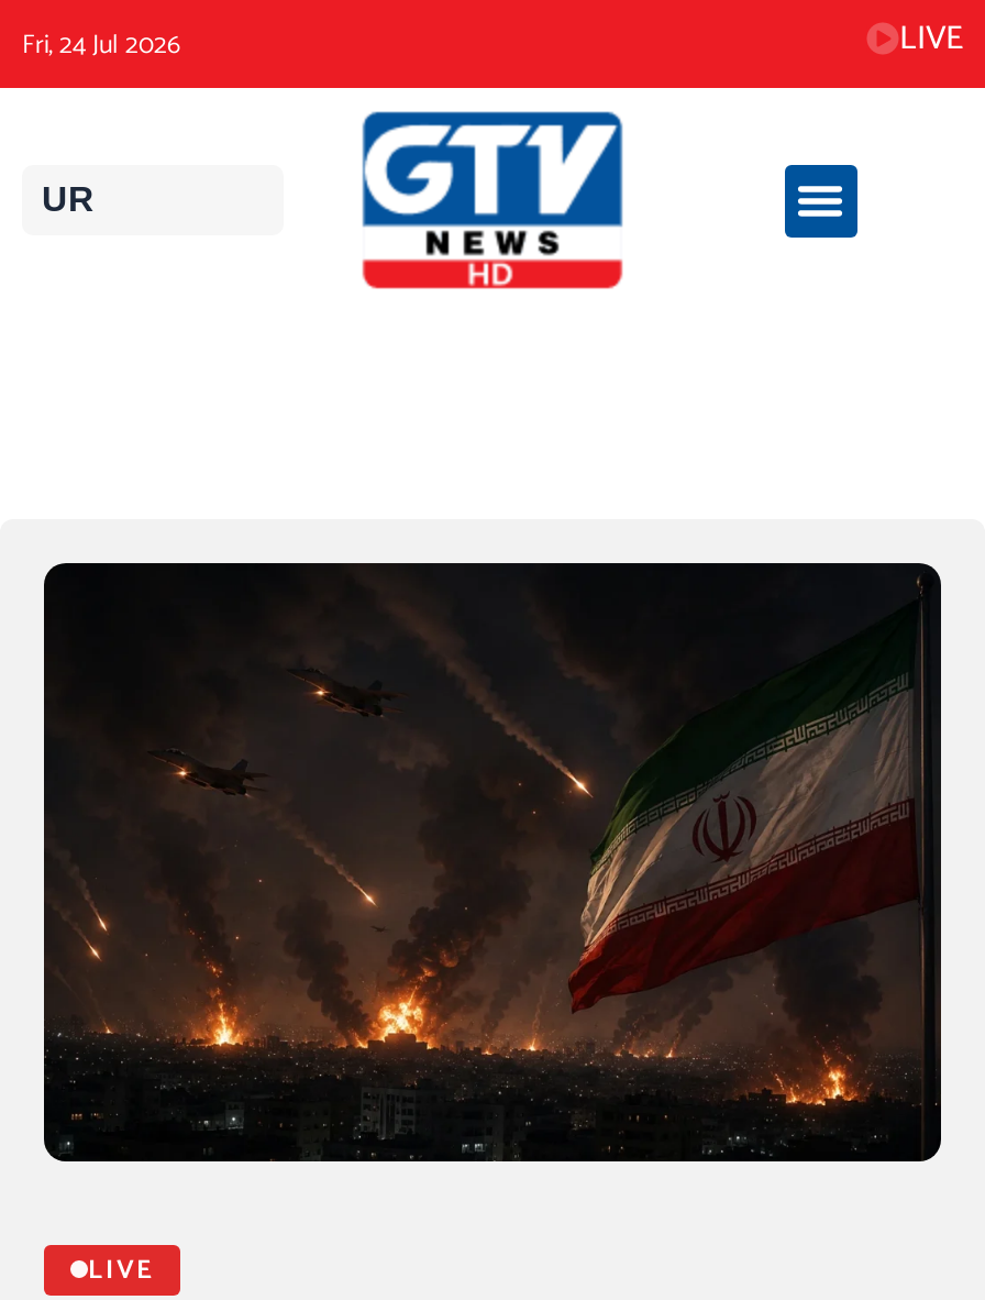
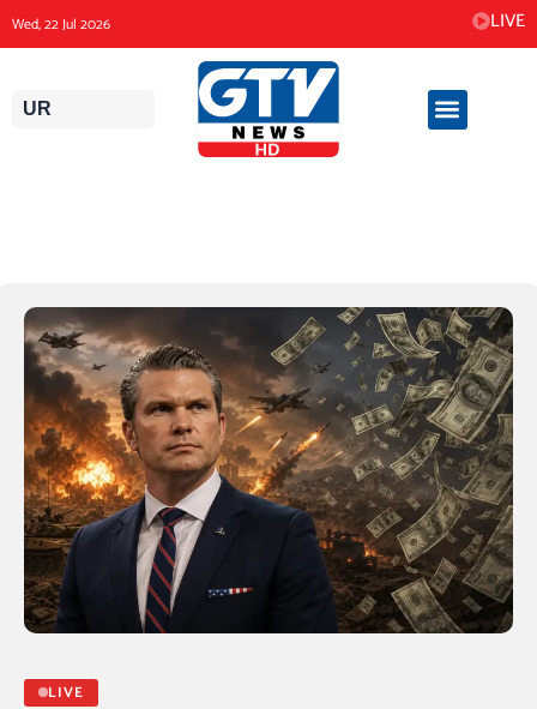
[22,23,180,65] Fri, 24 Jul 2026 -> [12,13,110,35] Wed, 22 Jul 2026
[42,561,943,1161] [image] -> [23,306,514,633] [image]

